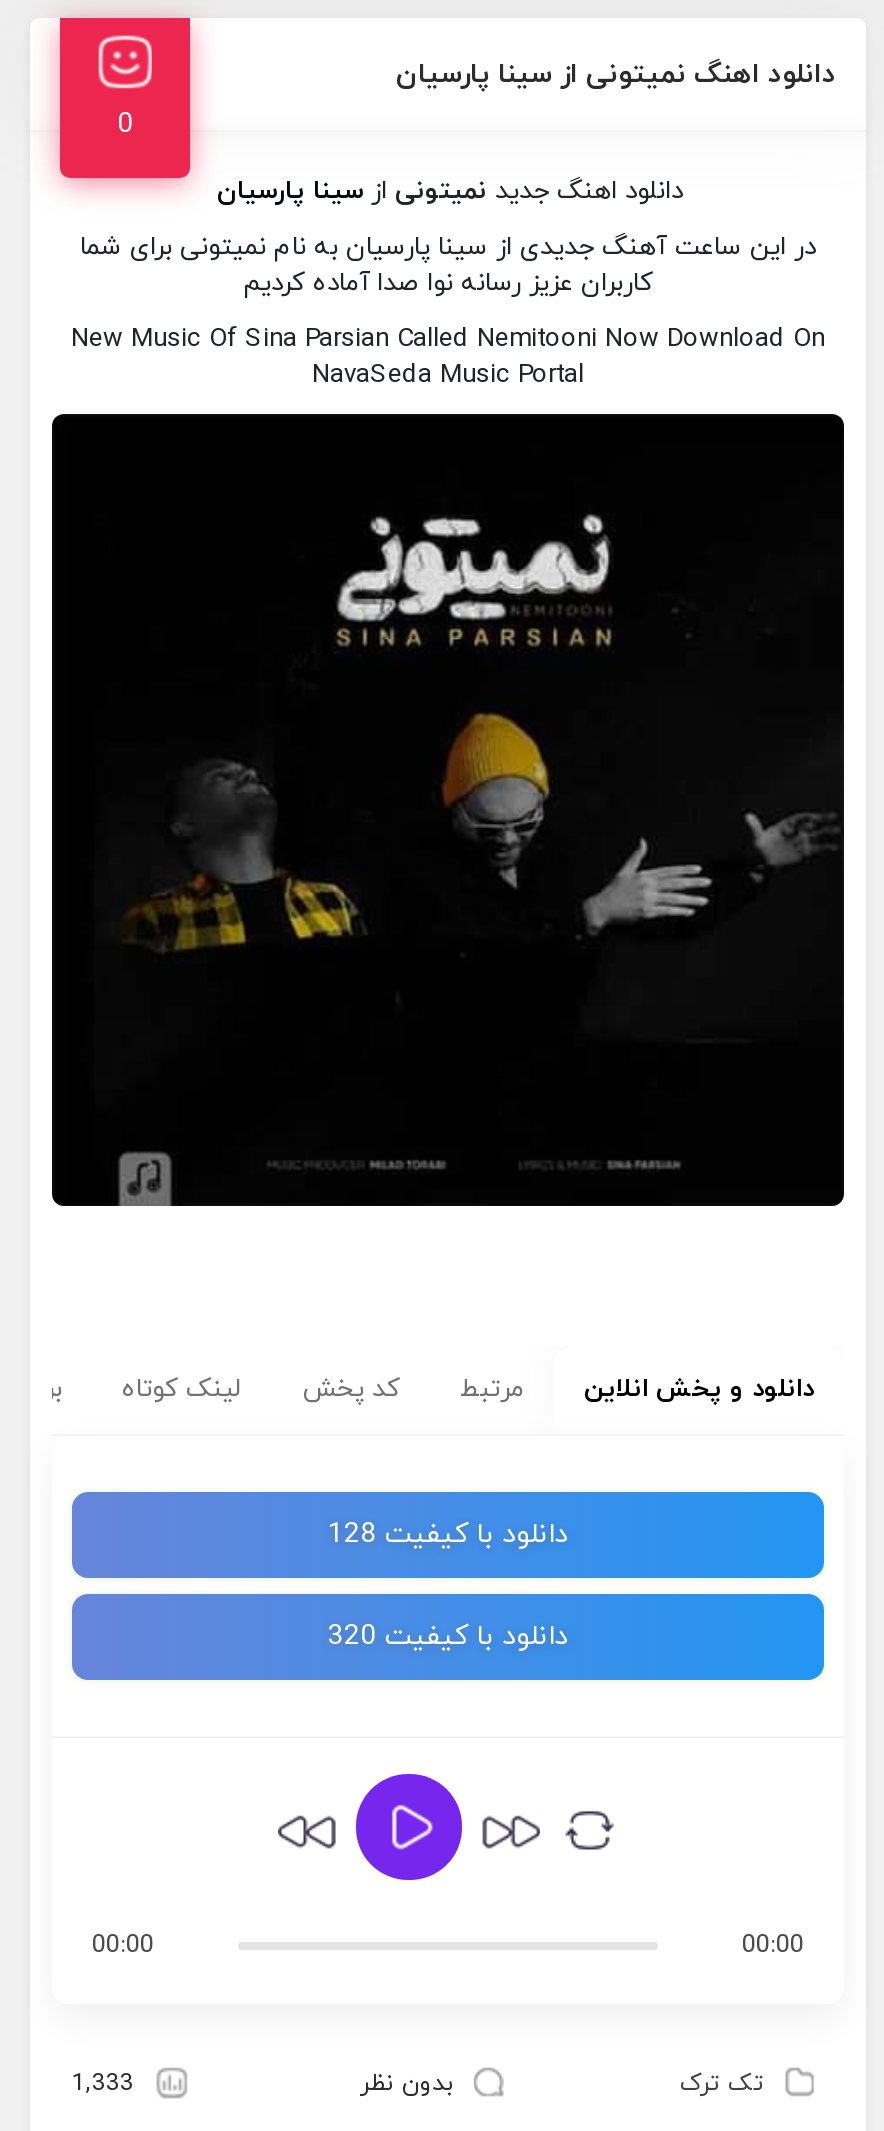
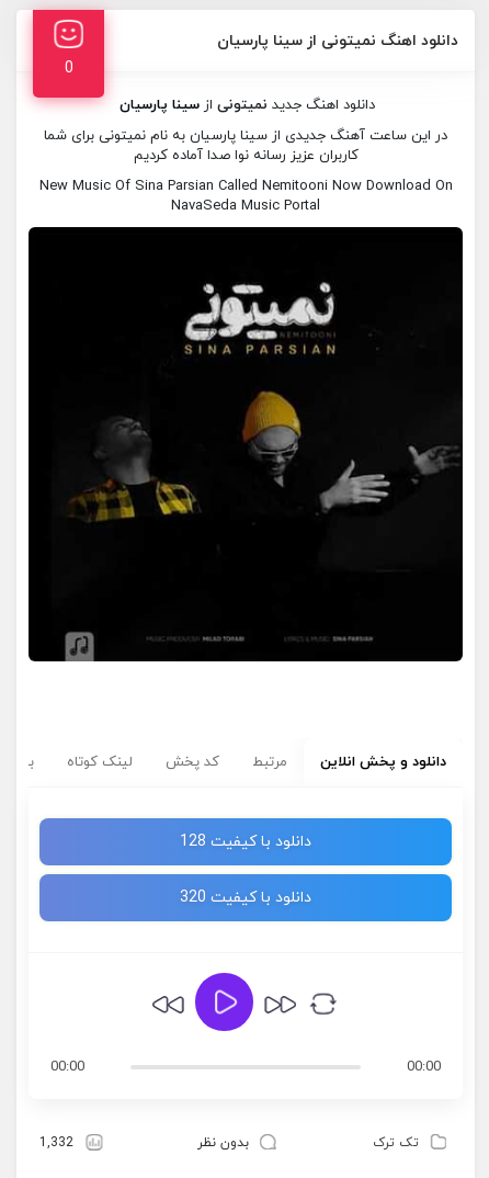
[72,2068,134,2100] 1,333 -> [39,1134,73,1152] 1,332

